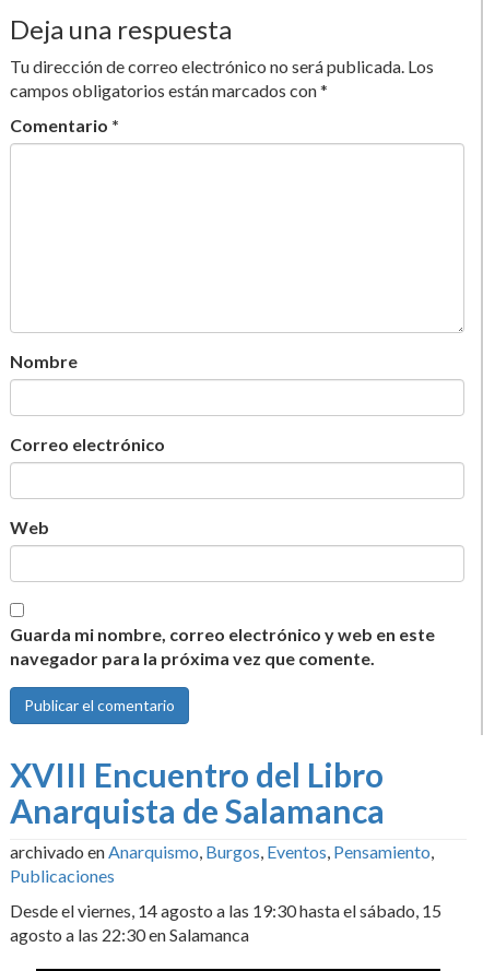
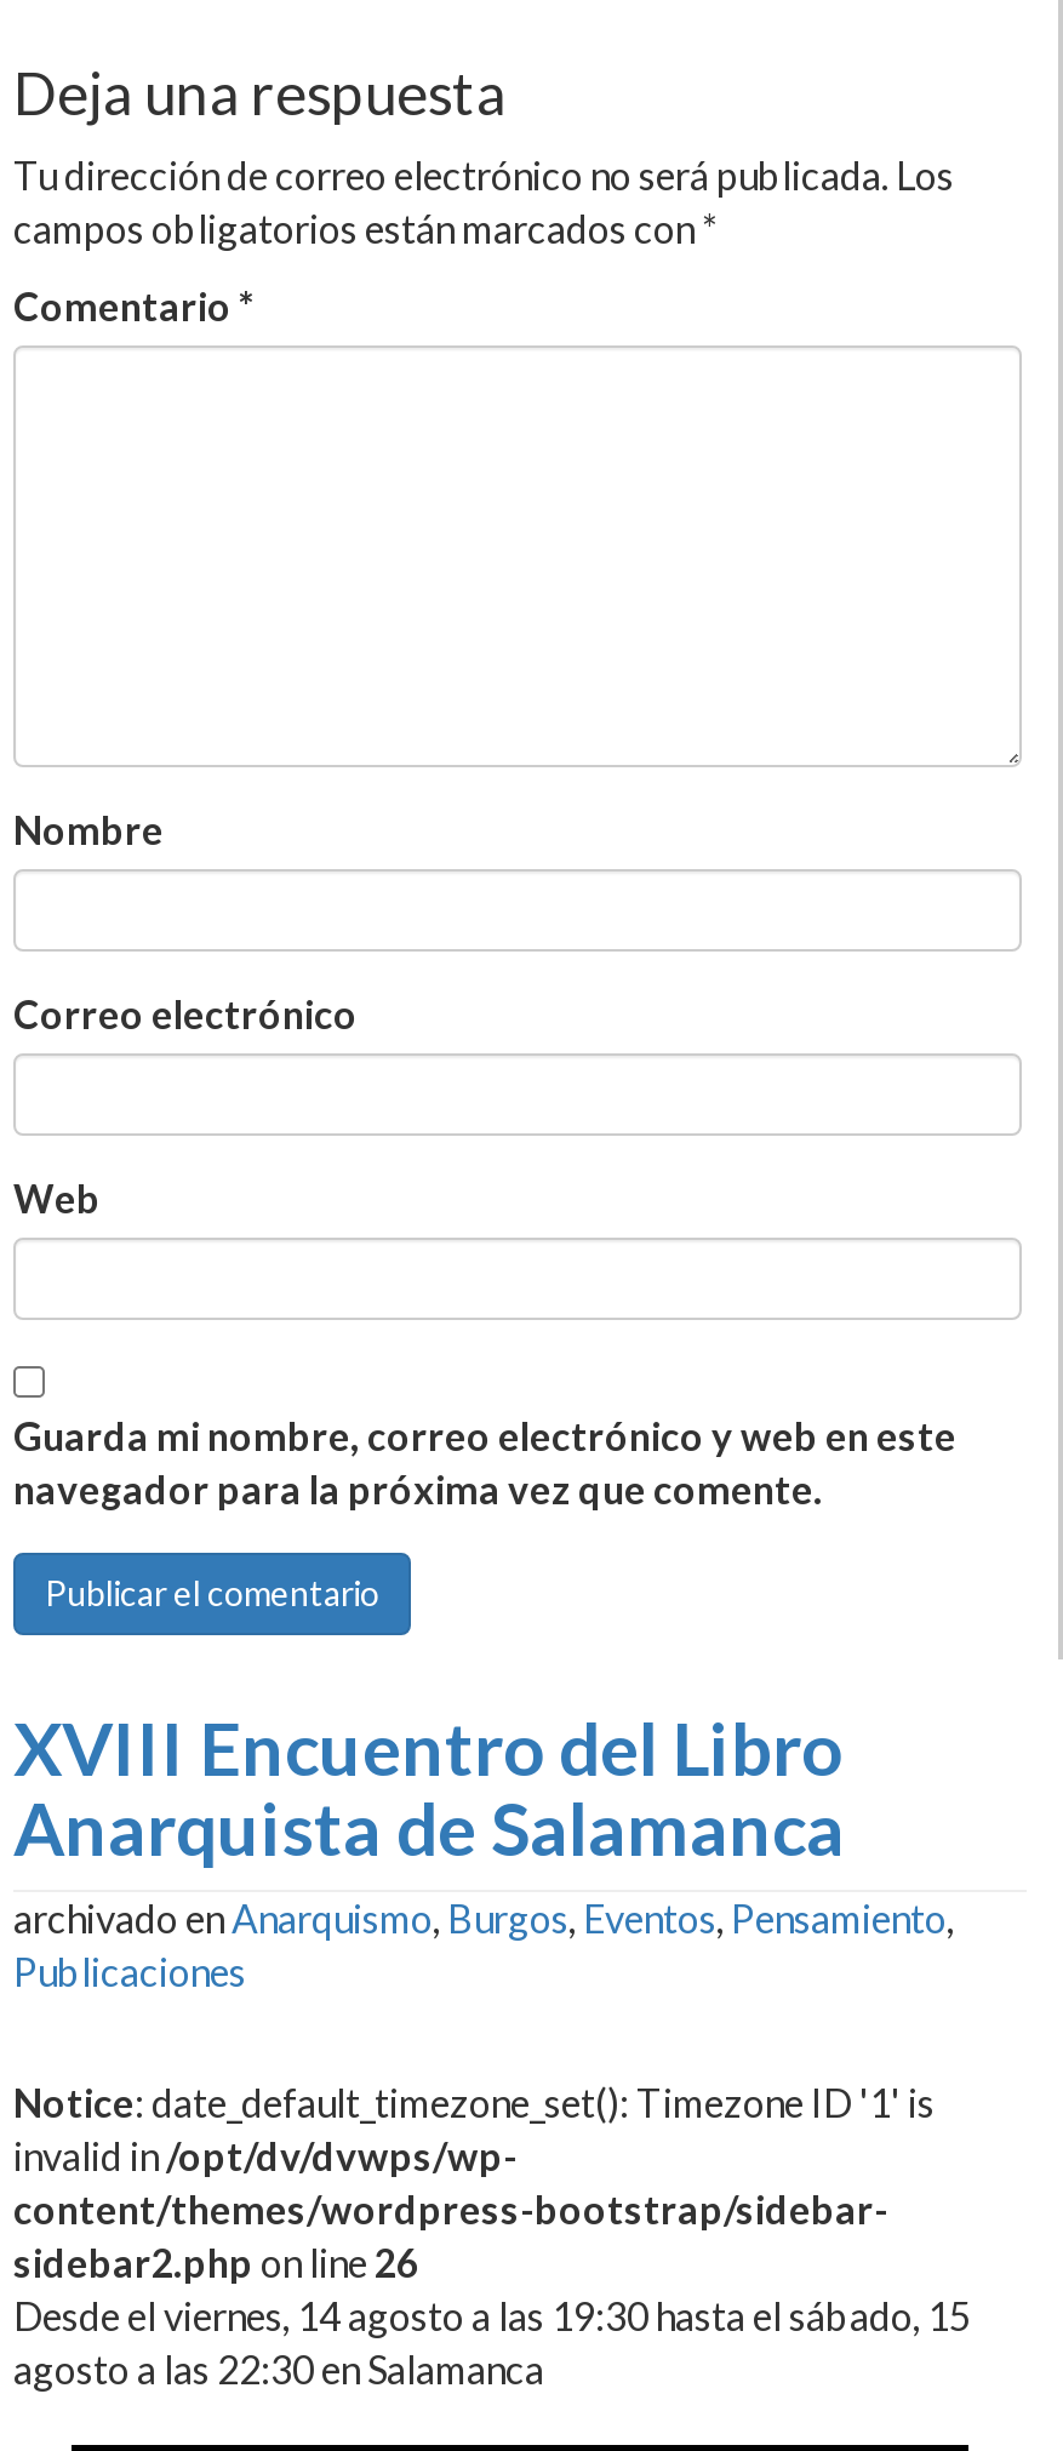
none -> [13,2080,935,2286] Notice: date_default_timezone_set(): Timezone ID '1' is | invalid in /opt/dv/dvwps/wp- | content/themes/wordpress-bootstrap/sidebar- | sidebar2.php on line 26

